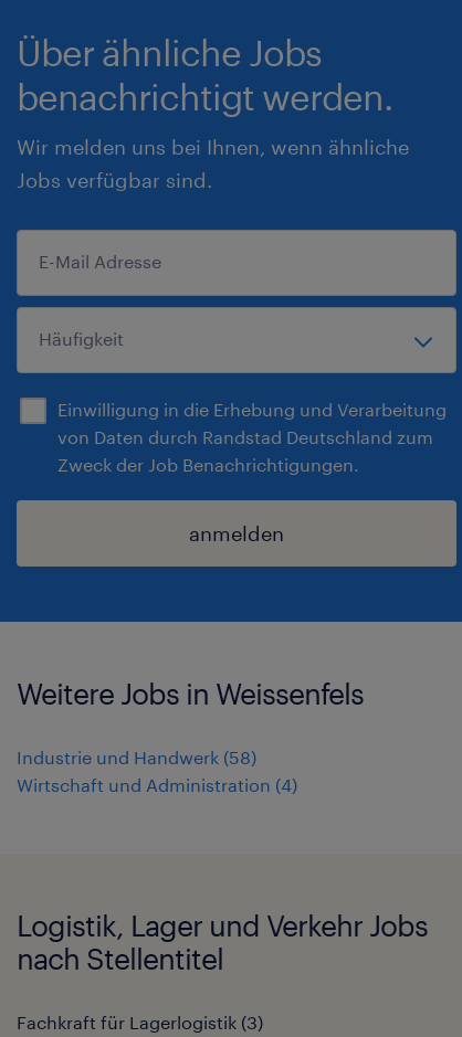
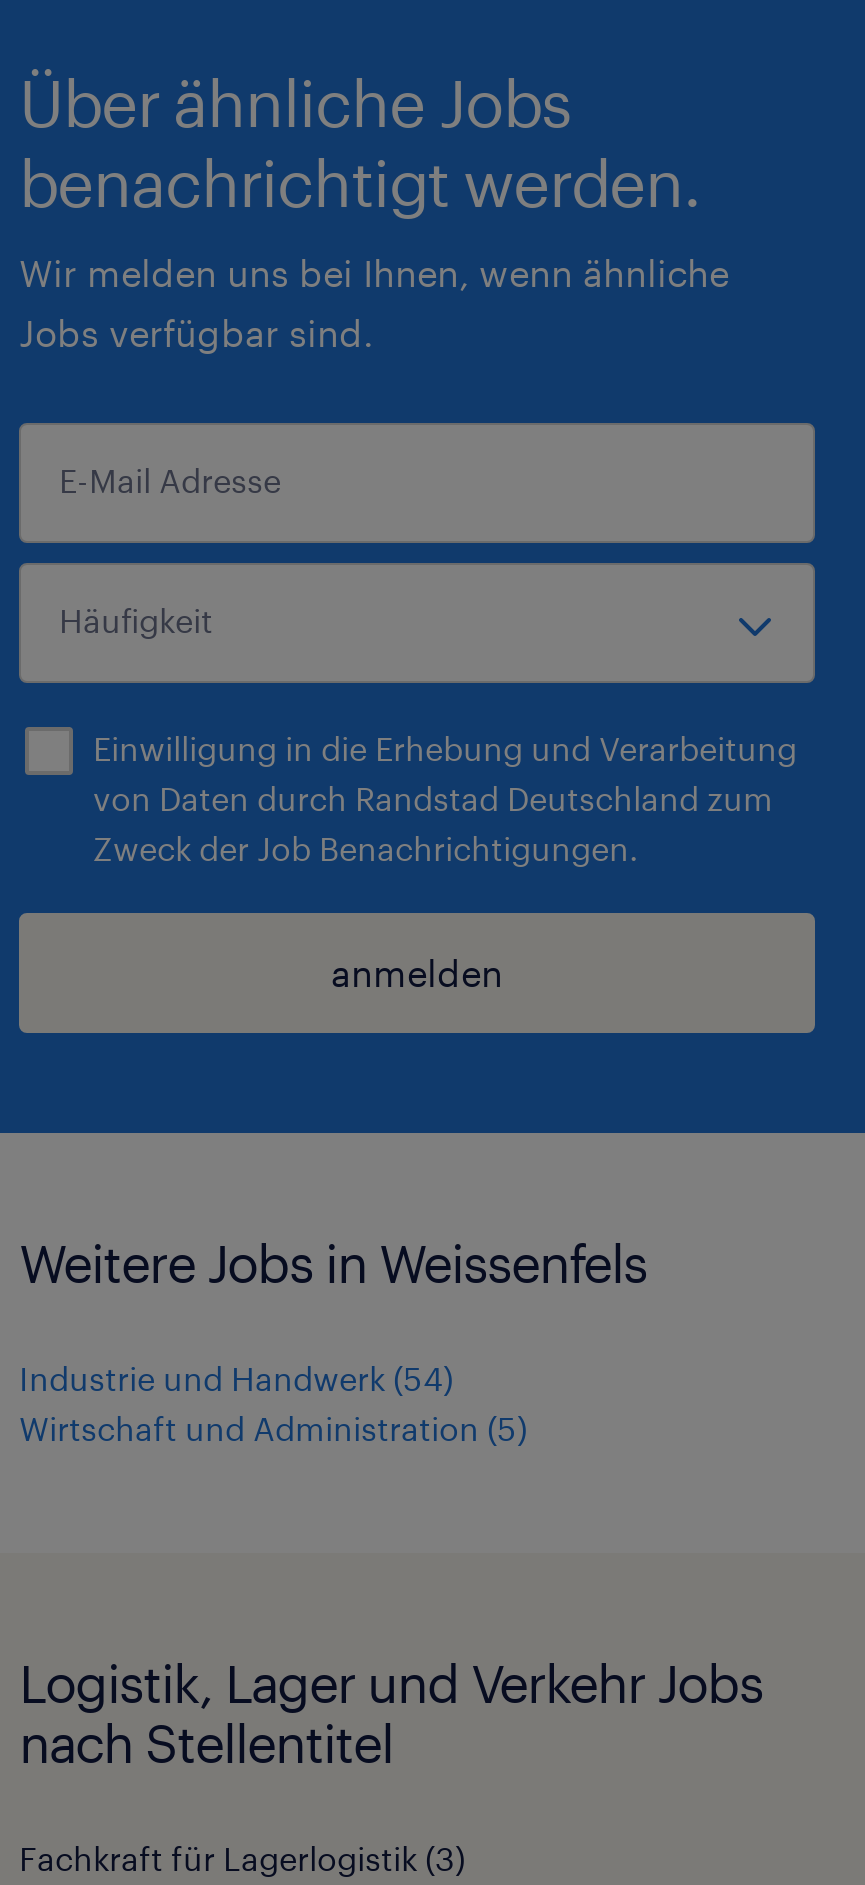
[17,747,256,768] Industrie und Handwerk (58) -> [19,1359,453,1397] Industrie und Handwerk (54)
[17,774,297,795] Wirtschaft und Administration (4) -> [19,1409,527,1447] Wirtschaft und Administration (5)

